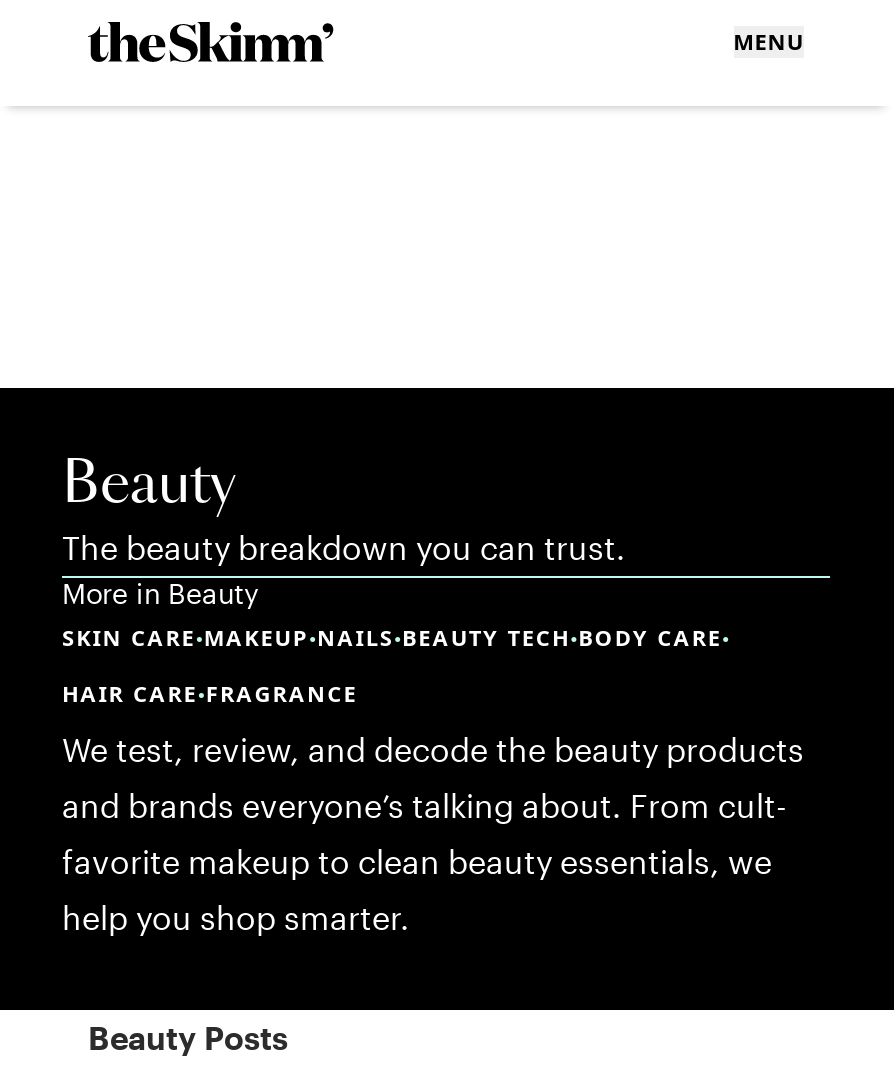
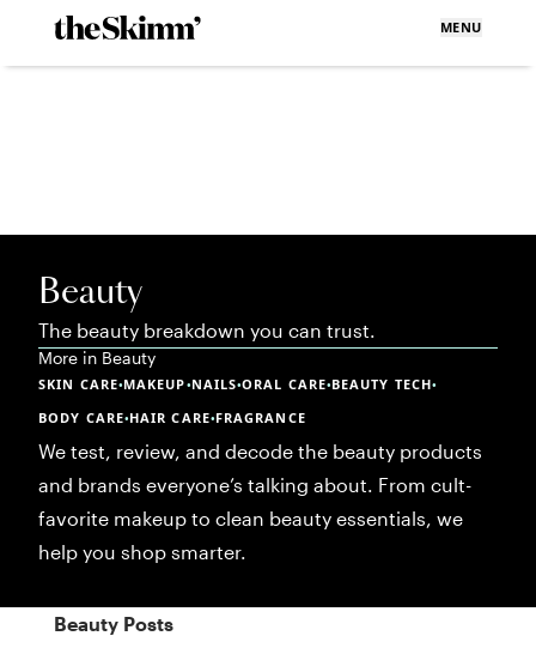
[62,622,730,652] SKIN CARE•MAKEUP•NAILS•BEAUTY TECH•BODY CARE• -> [38,375,437,393] SKIN CARE•MAKEUP•NAILS•ORAL CARE•BEAUTY TECH•
[62,678,358,708] HAIR CARE•FRAGRANCE -> [38,408,306,426] BODY CARE•HAIR CARE•FRAGRANCE

